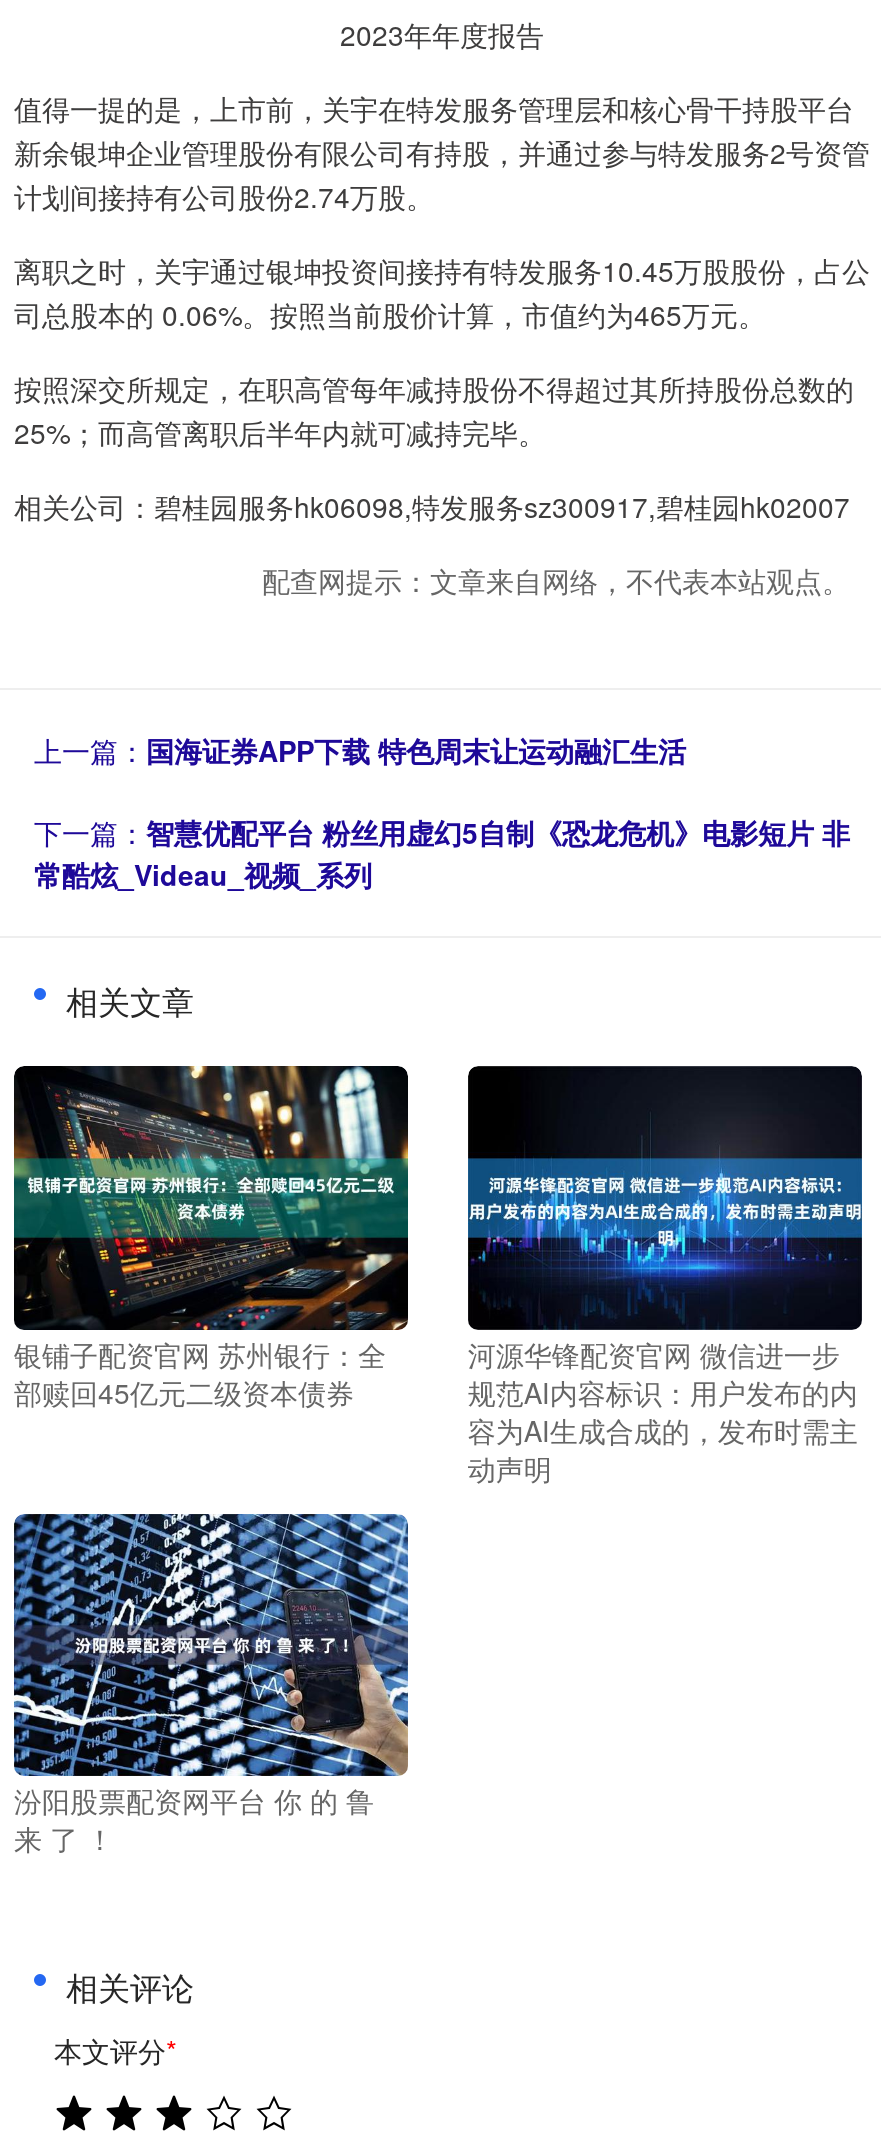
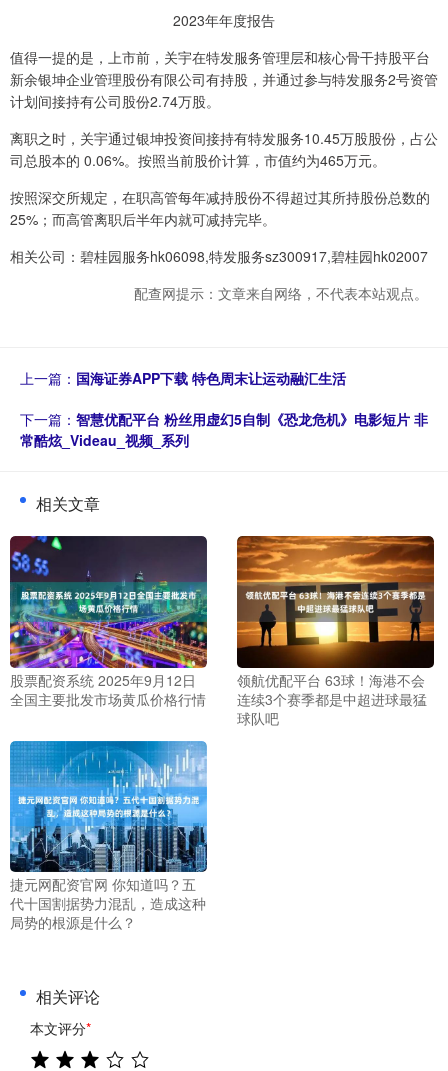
[12,1064,410,1411] [image] | 银铺子配资官网 苏州银行：全 | 部赎回45亿元二级资本债券 -> [9,535,208,709] [image] | 股票配资系统 2025年9月12日 | 全国主要批发市场黄瓜价格行情
[466,1064,864,1487] [image] | 河源华锋配资官网 微信进一步 | 规范AI内容标识：用户发布的内 | 容为AI生成合成的，发布时需主 | 动声明 -> [236,535,435,728] [image] | 领航优配平台 63球！海港不会 | 连续3个赛季都是中超进球最猛 | 球队吧
[12,1476,410,1858] [image] | 汾阳股票配资网平台 你 的 鲁 | 来 了 ！ -> [9,740,208,932] [image] | 捷元网配资官网 你知道吗？五 | 代十国割据势力混乱，造成这种 | 局势的根源是什么？

